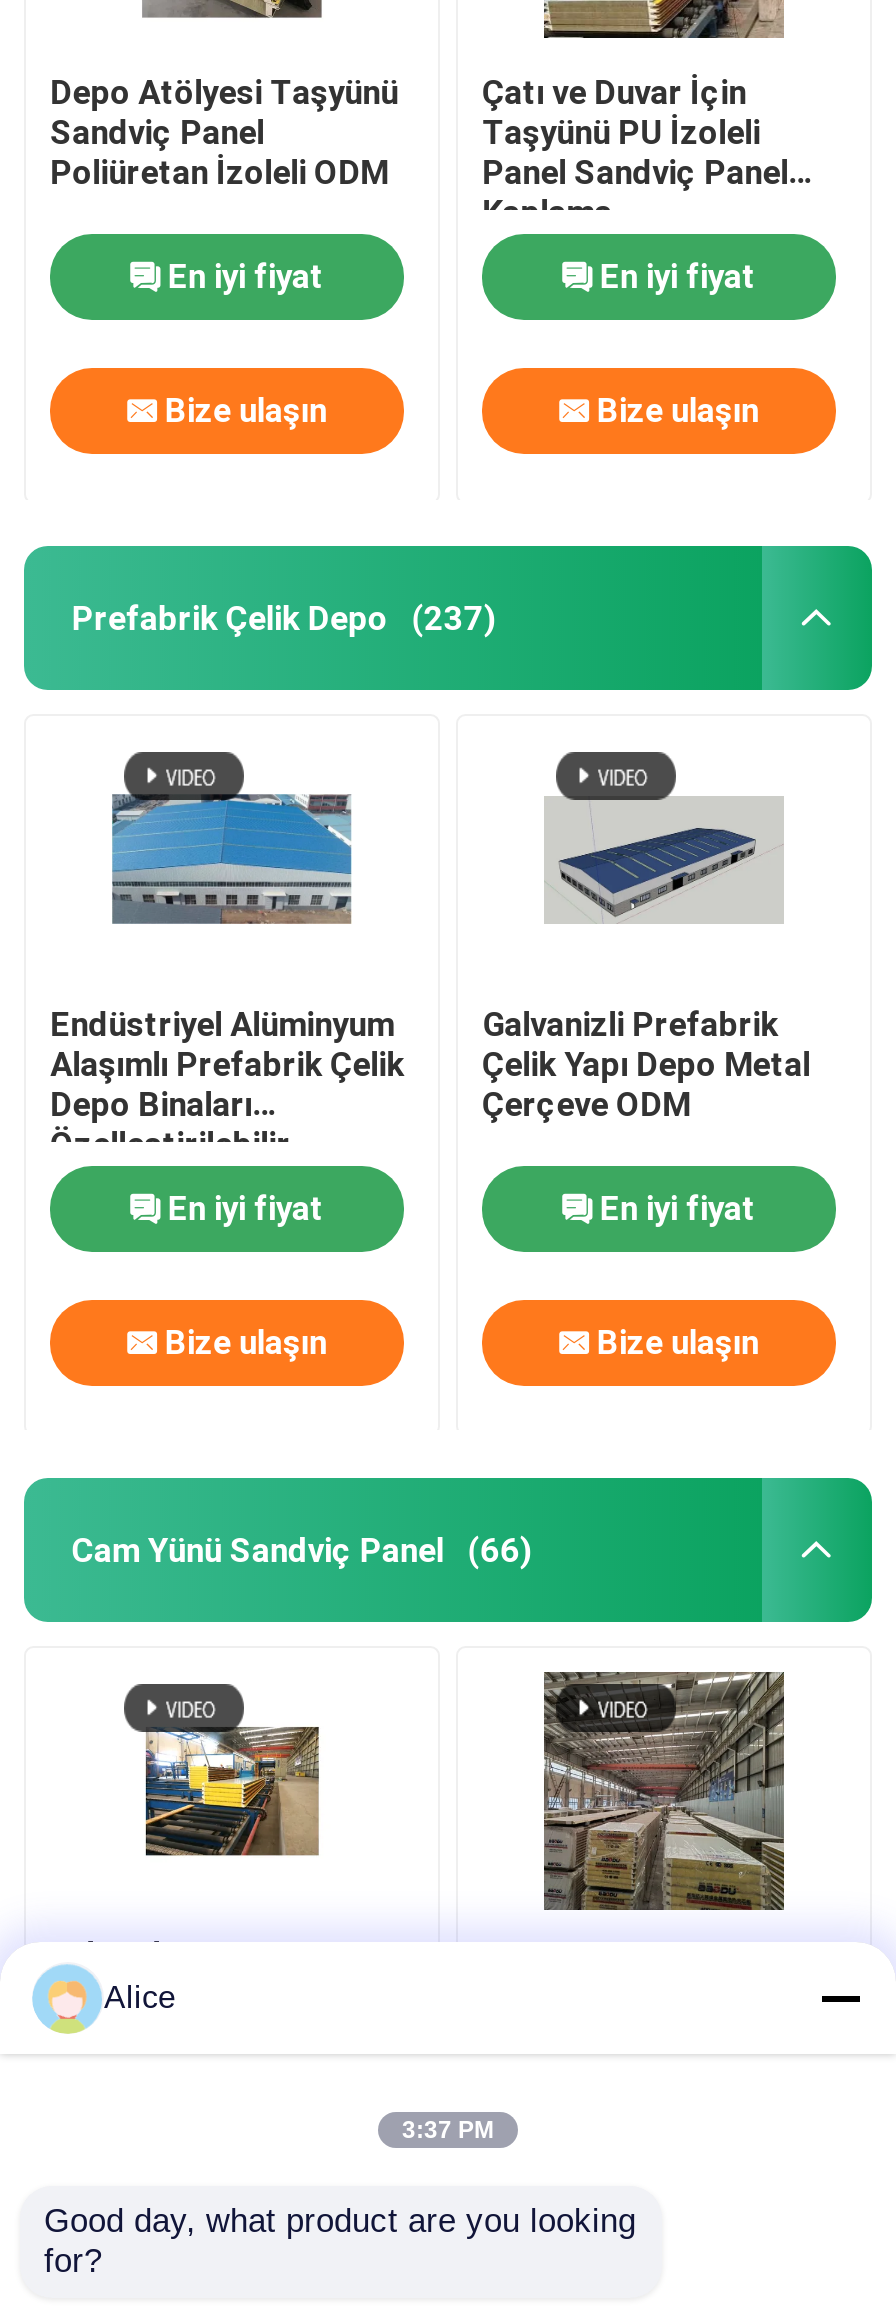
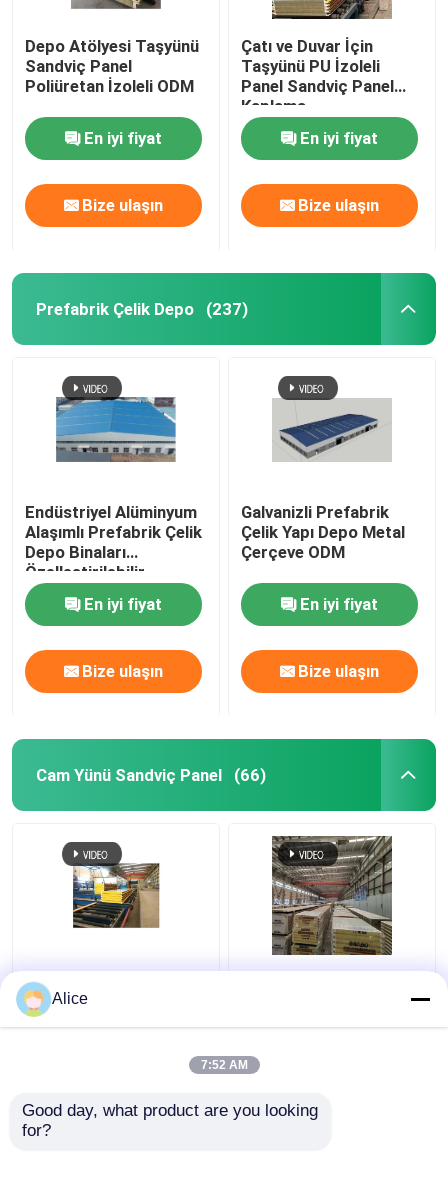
[402,2116,494,2144] 3:37 PM -> [200,1058,247,1072] 7:52 AM

